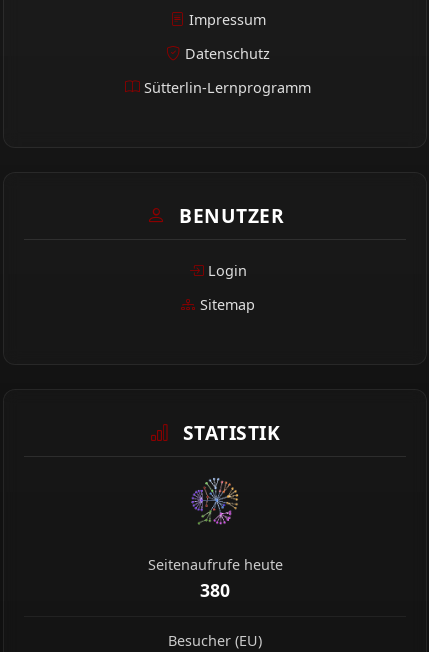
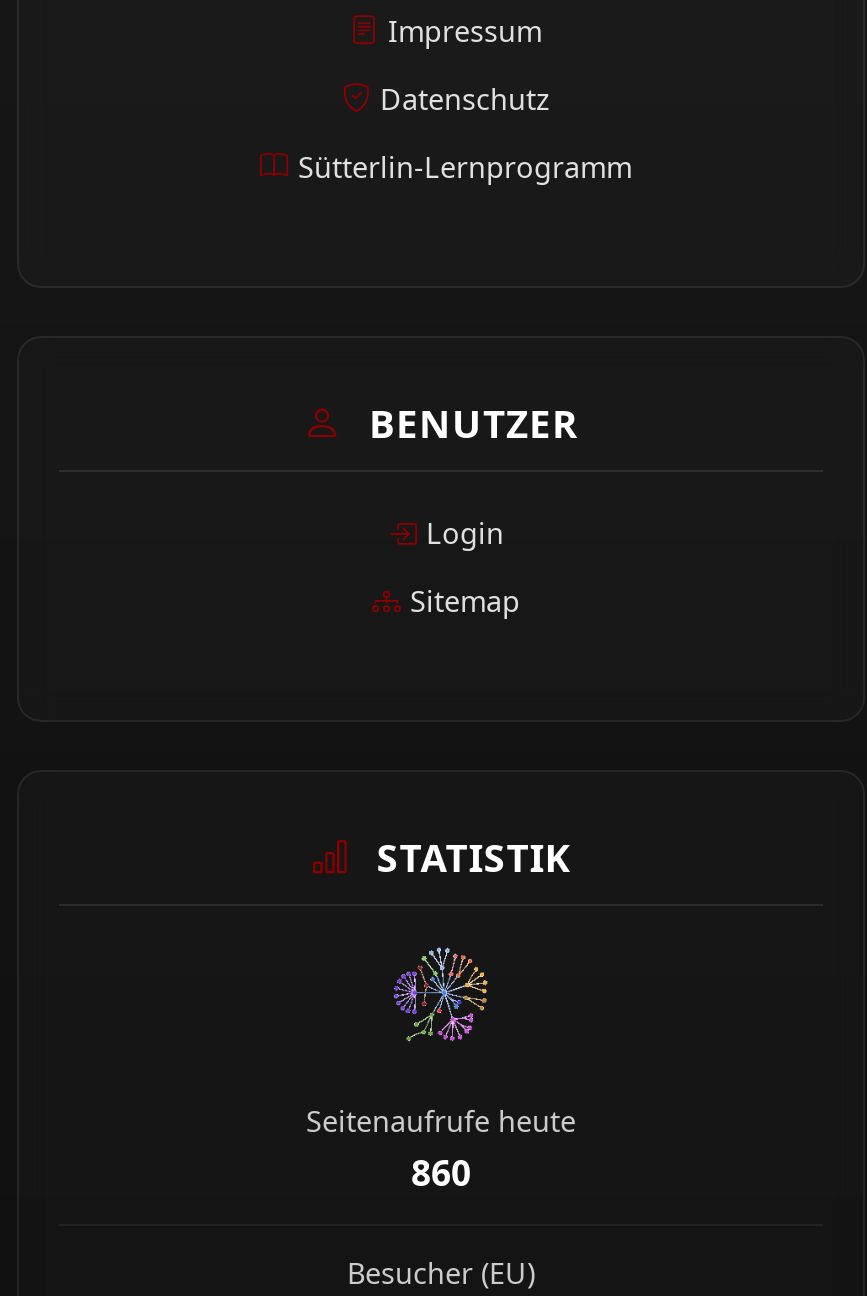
[200,578,230,602] 380 -> [411,1148,471,1196] 860

